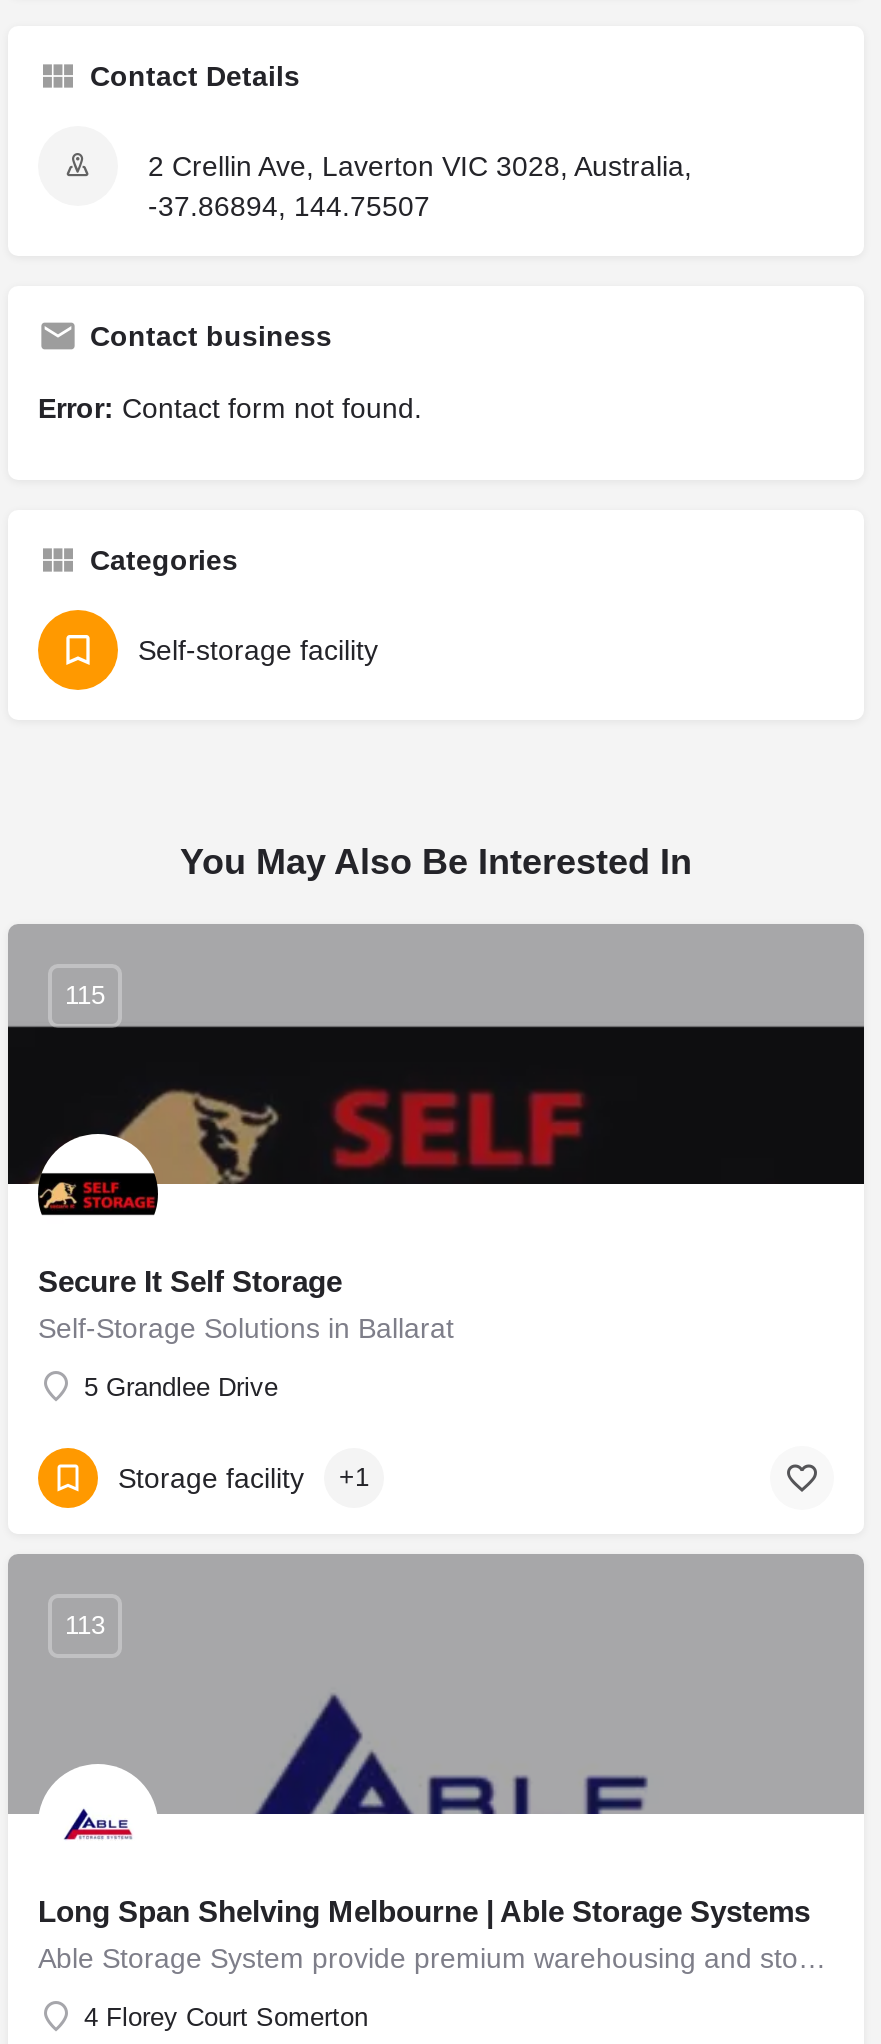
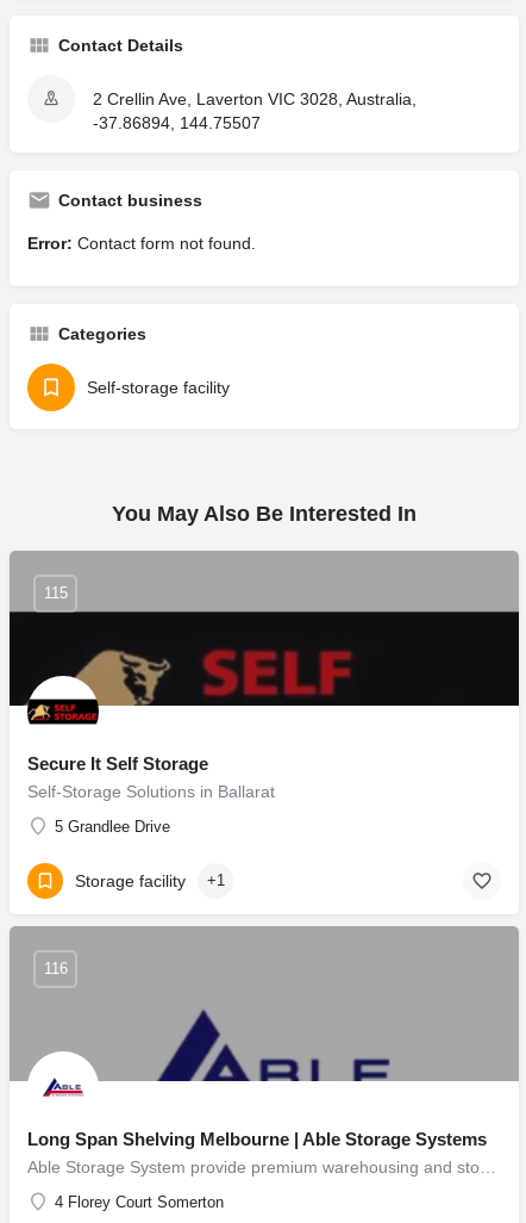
[65,1611,105,1641] 113 -> [43,960,67,978] 116

